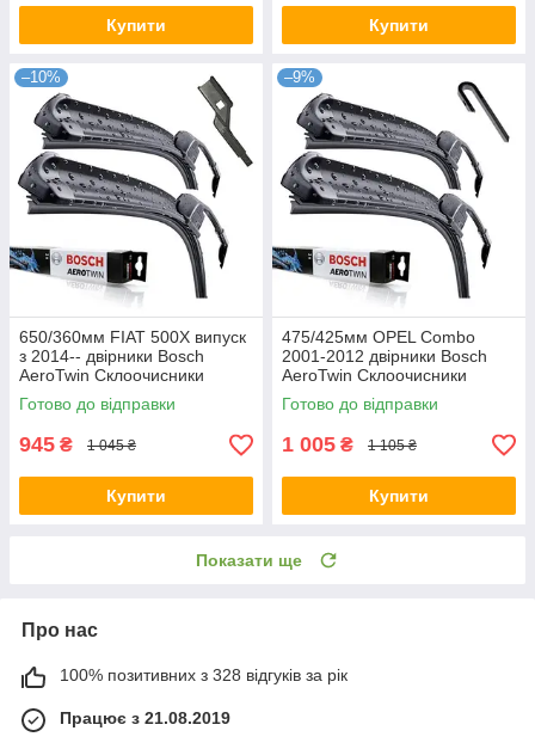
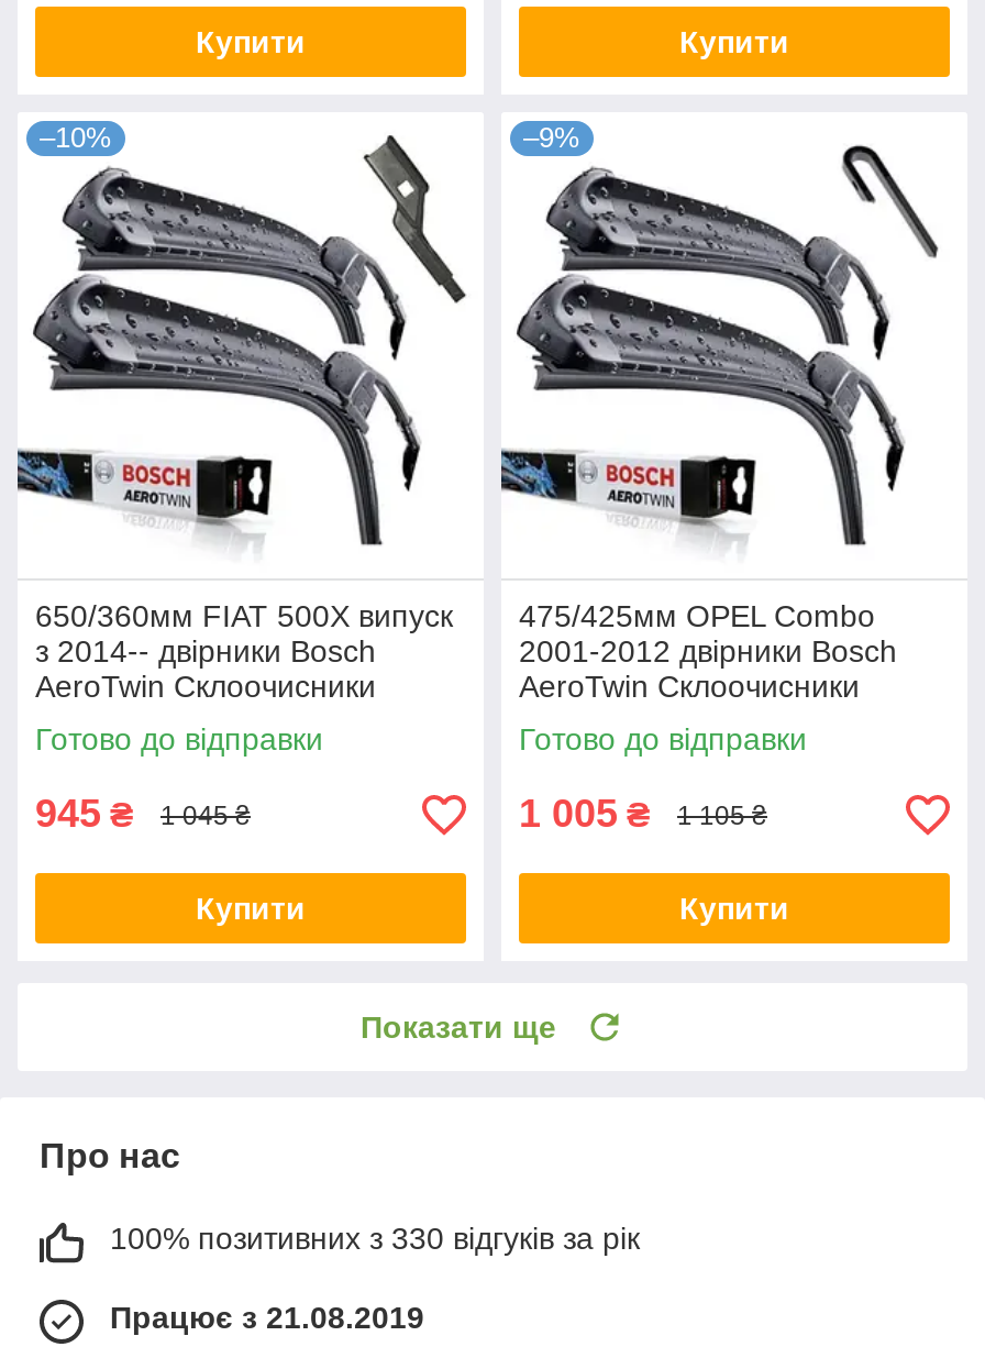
[60,665,348,685] 100% позитивних з 328 відгуків за рік -> [110,1221,640,1256] 100% позитивних з 330 відгуків за рік

